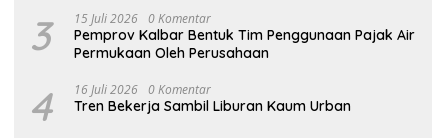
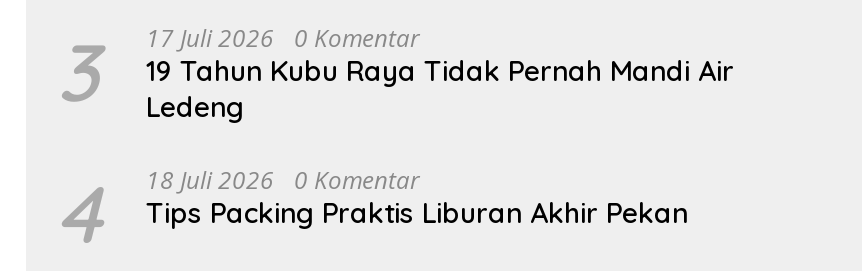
[74,10,415,62] 15 Juli 2026 0 Komentar | Pemprov Kalbar Bentuk Tim Penggunaan Pajak Air | Permukaan Oleh Perusahaan -> [146,20,734,124] 17 Juli 2026 0 Komentar | 19 Tahun Kubu Raya Tidak Pernah Mandi Air | Ledeng
[74,81,211,98] 16 Juli 2026 0 Komentar -> [146,162,420,196] 18 Juli 2026 0 Komentar
[74,97,351,115] Tren Bekerja Sambil Liburan Kaum Urban -> [146,194,688,230] Tips Packing Praktis Liburan Akhir Pekan

